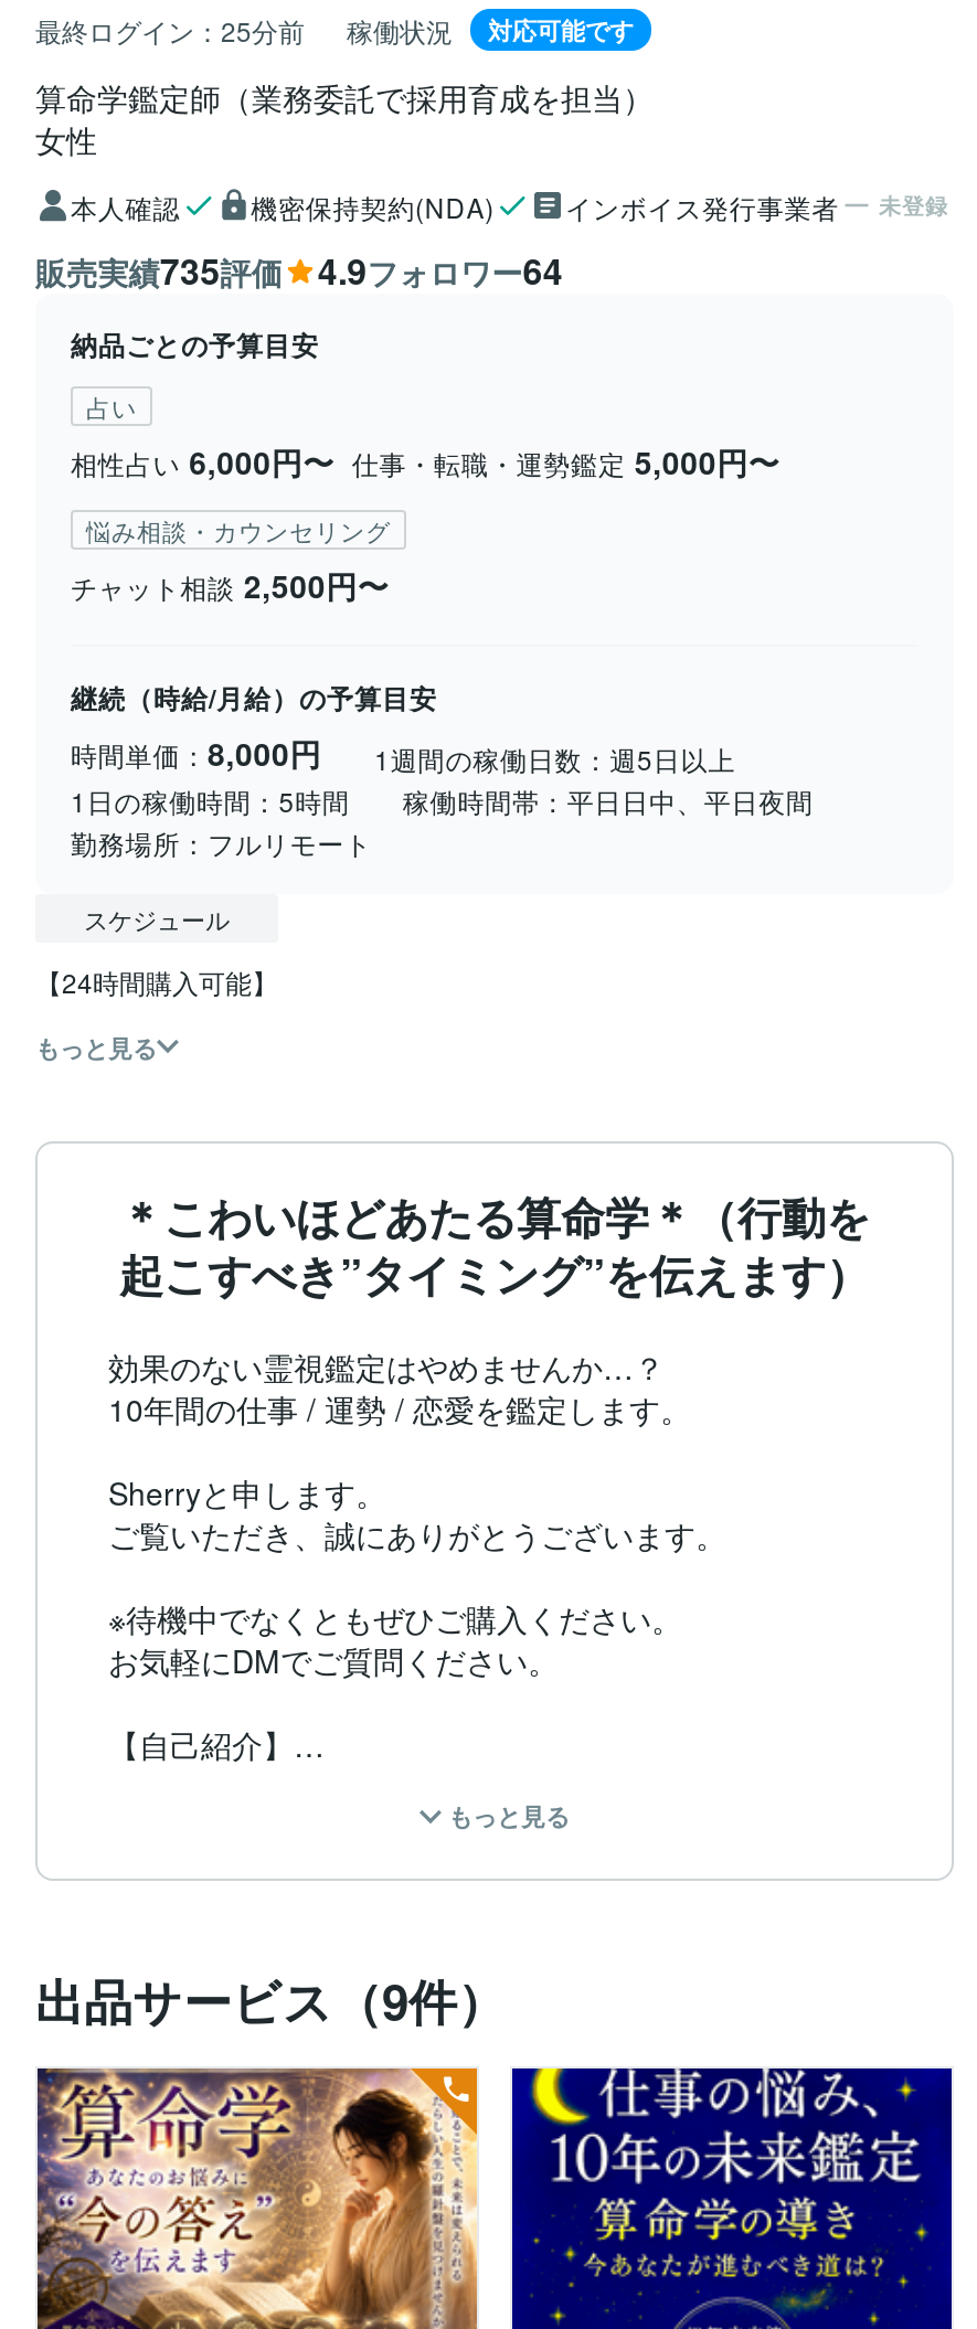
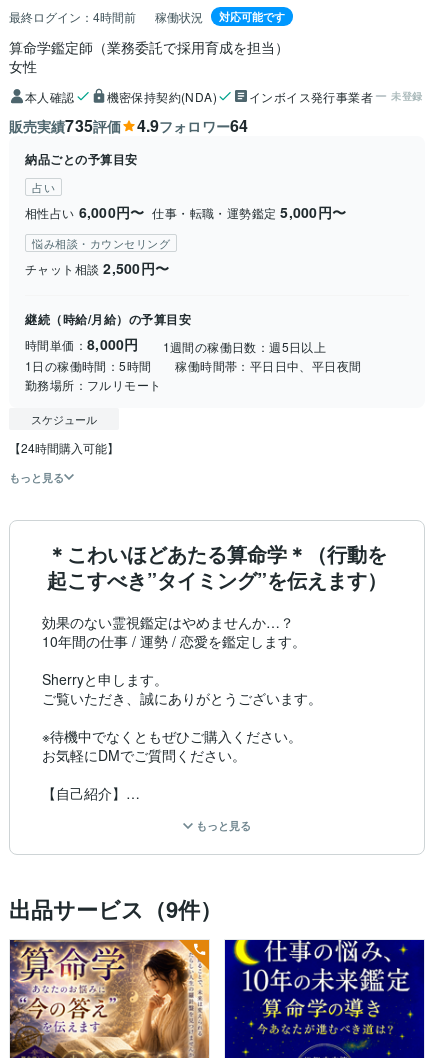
[35,10,305,47] 最終ログイン：25分前 -> [9,7,136,24] 最終ログイン：4時間前

